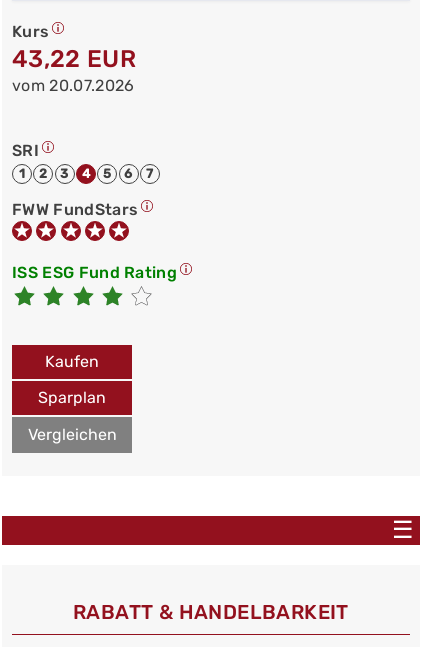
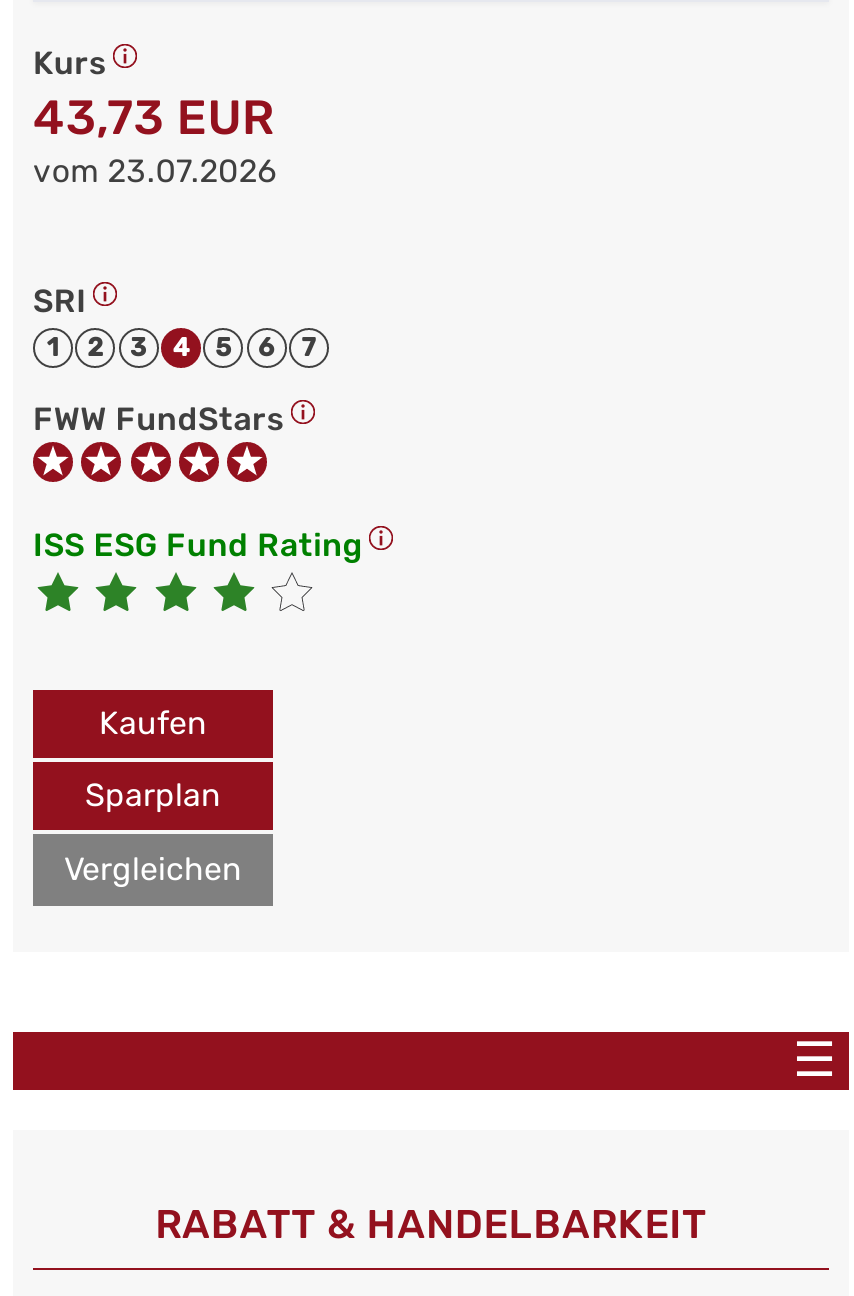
[12,45,136,73] 43,22 EUR -> [33,90,275,146] 43,73 EUR
[12,76,134,95] vom 20.07.2026 -> [33,152,278,190] vom 23.07.2026

